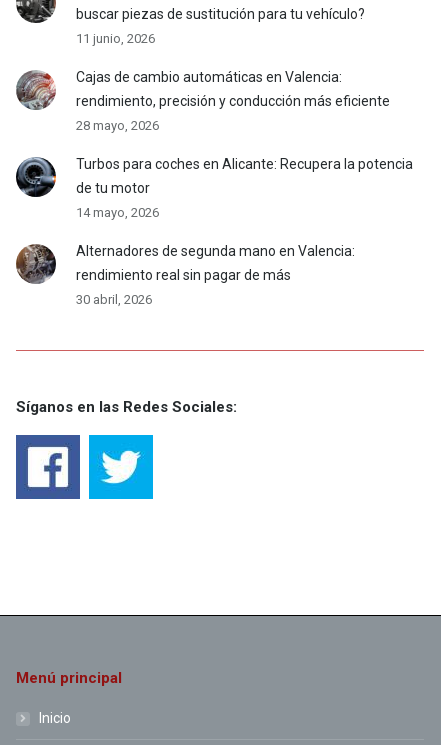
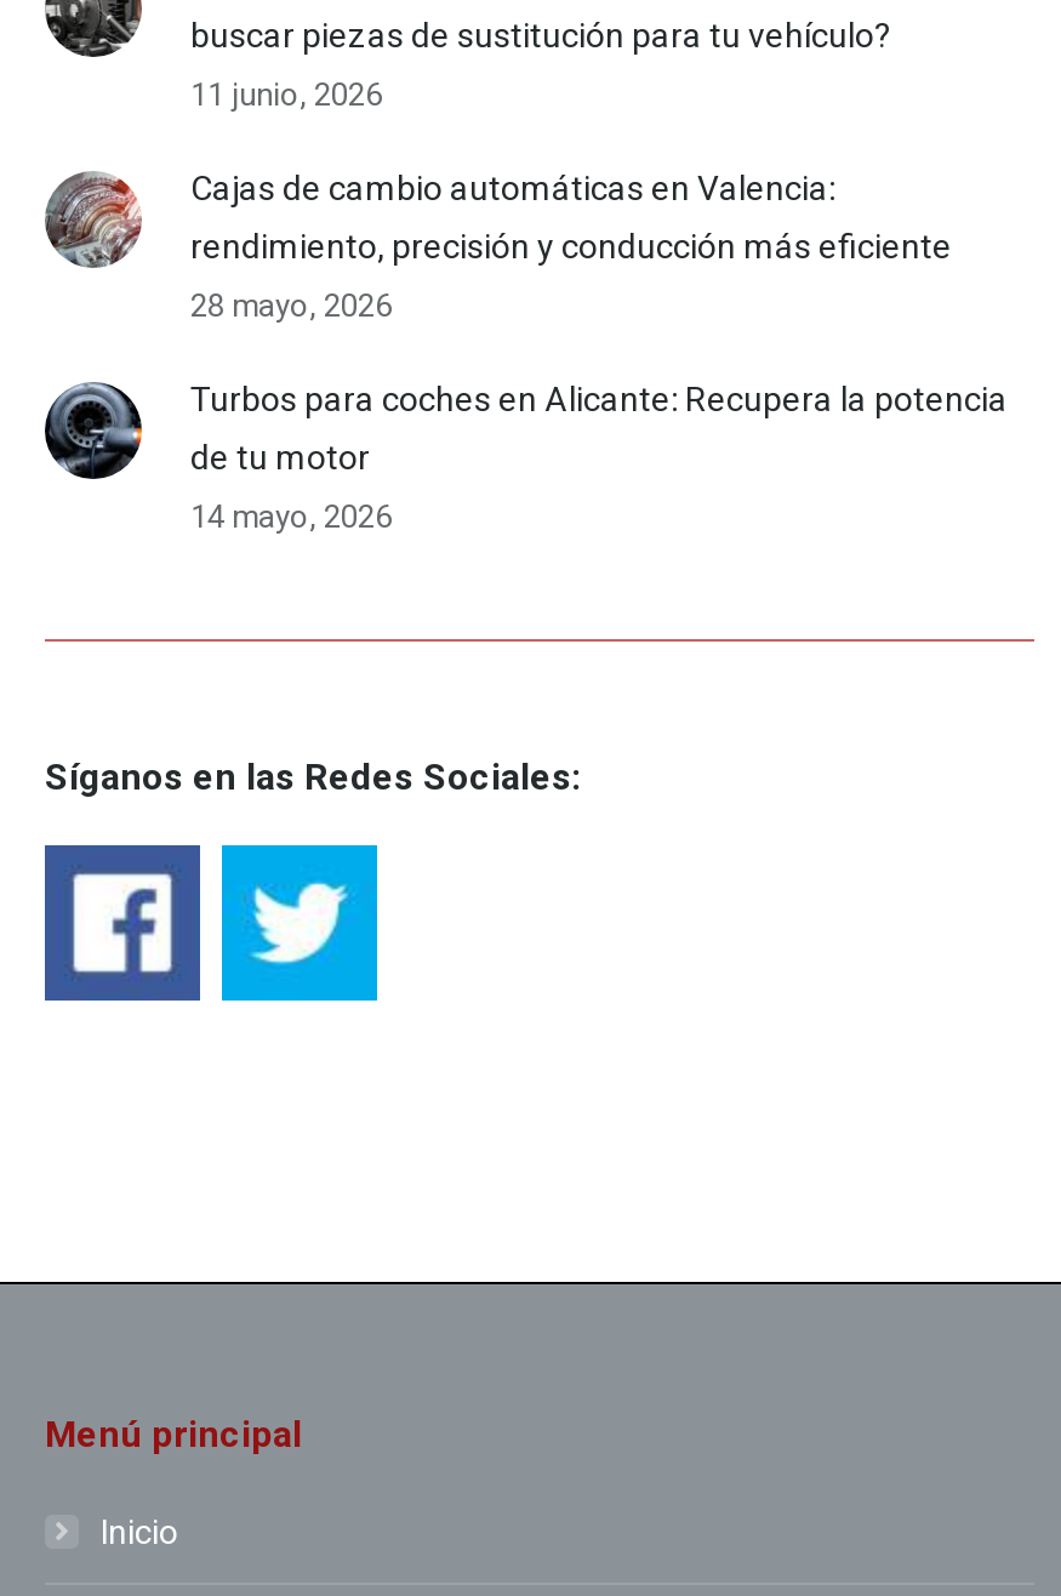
[15,243,355,307] [image] | Alternadores de segunda mano en Valencia: | rendimiento real sin pagar de más | 30 abril, 2026 -> none

